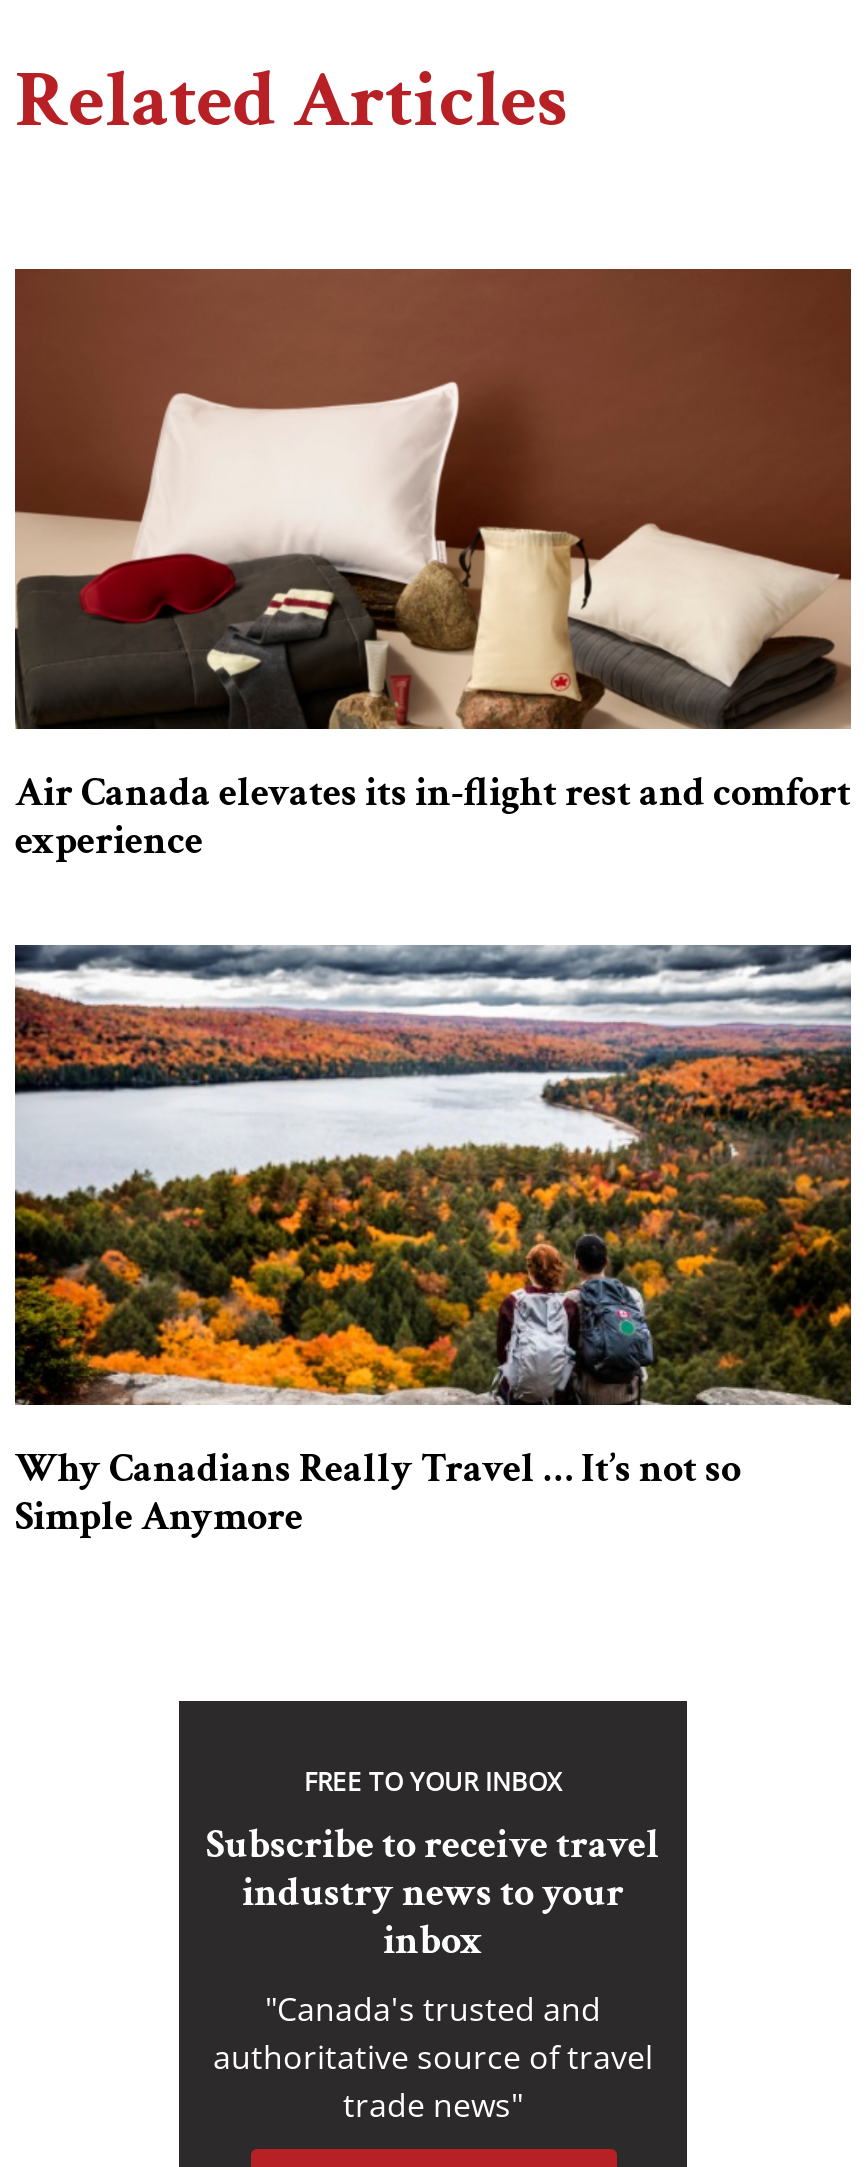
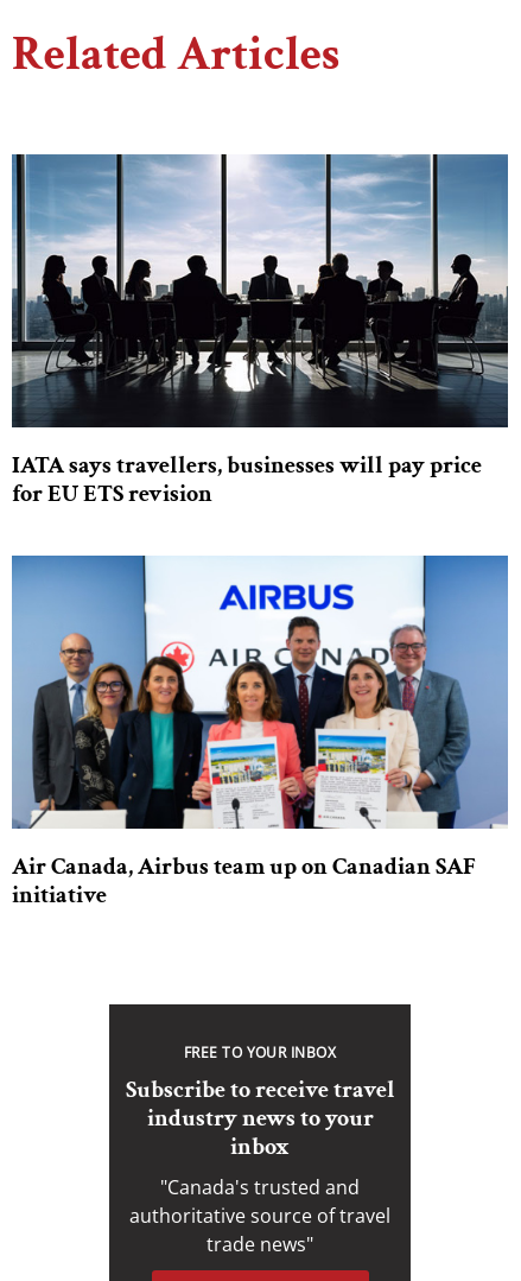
[13,267,853,866] [image] | Air Canada elevates its in-flight rest and comfort | experience -> [11,153,509,509] [image] | IATA says travellers, businesses will pay price | for EU ETS revision
[13,943,853,1542] [image] | Why Canadians Really Travel … It’s not so | Simple Anymore -> [11,554,509,910] [image] | Air Canada, Airbus team up on Canadian SAF | initiative

